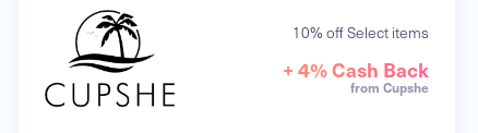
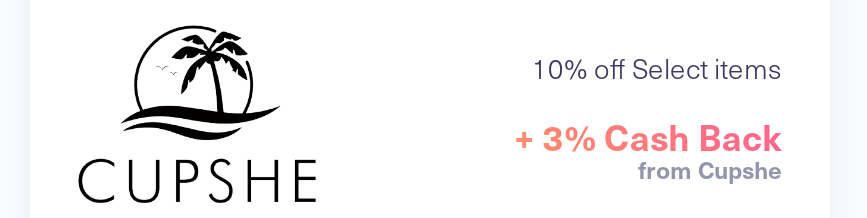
[283,55,429,84] + 4% Cash Back -> [514,109,782,163] + 3% Cash Back

